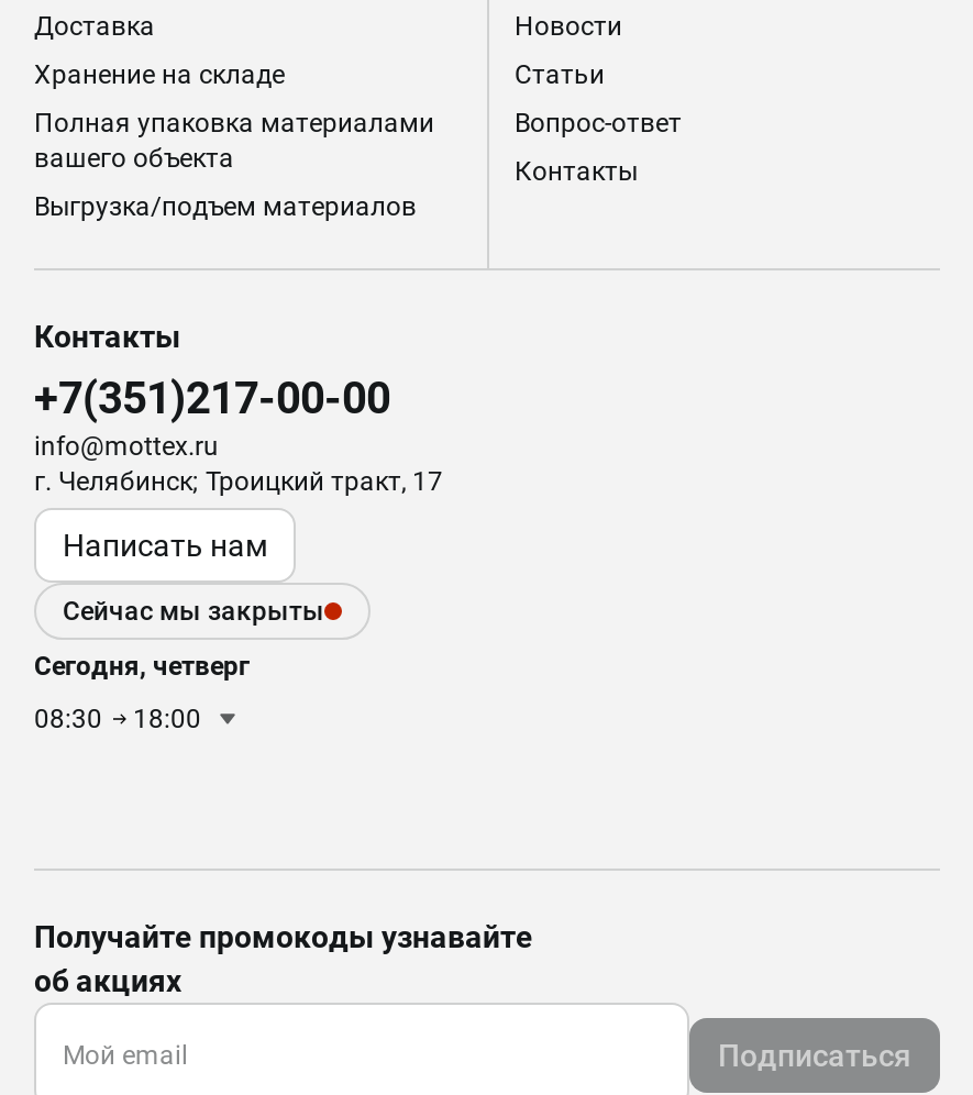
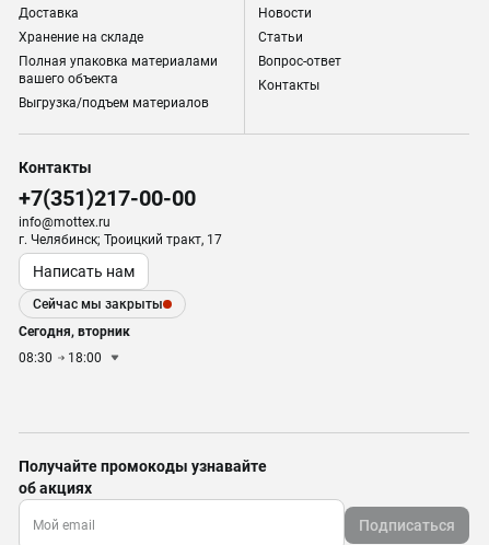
[34,651,250,682] Сегодня, четверг -> [19,324,130,339] Сегодня, вторник

